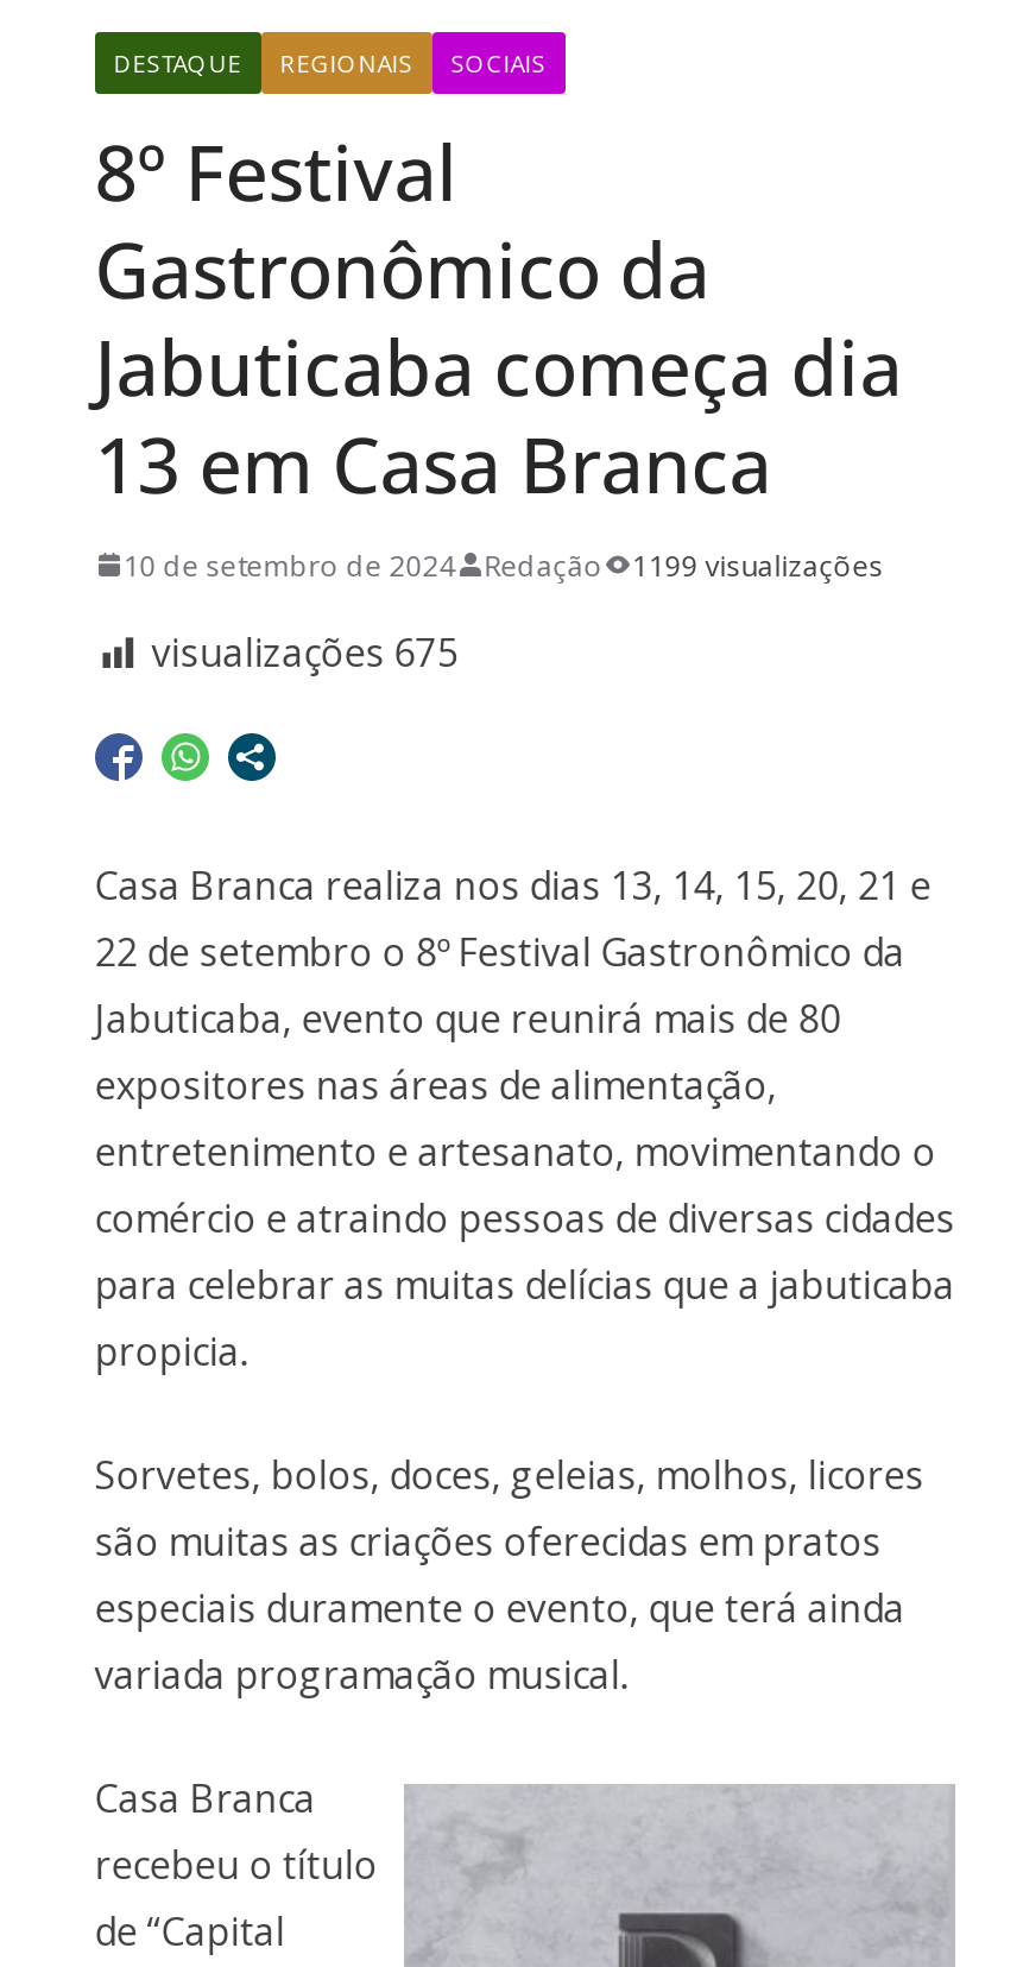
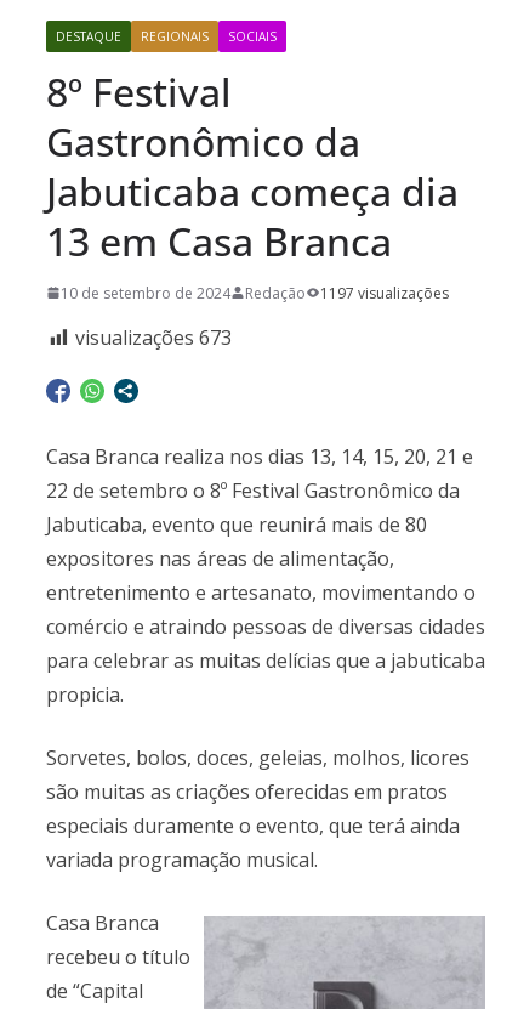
[631,545,883,586] 1199 visualizações -> [320,283,448,303] 1197 visualizações
[151,626,458,678] visualizações 675 -> [75,324,231,351] visualizações 673

